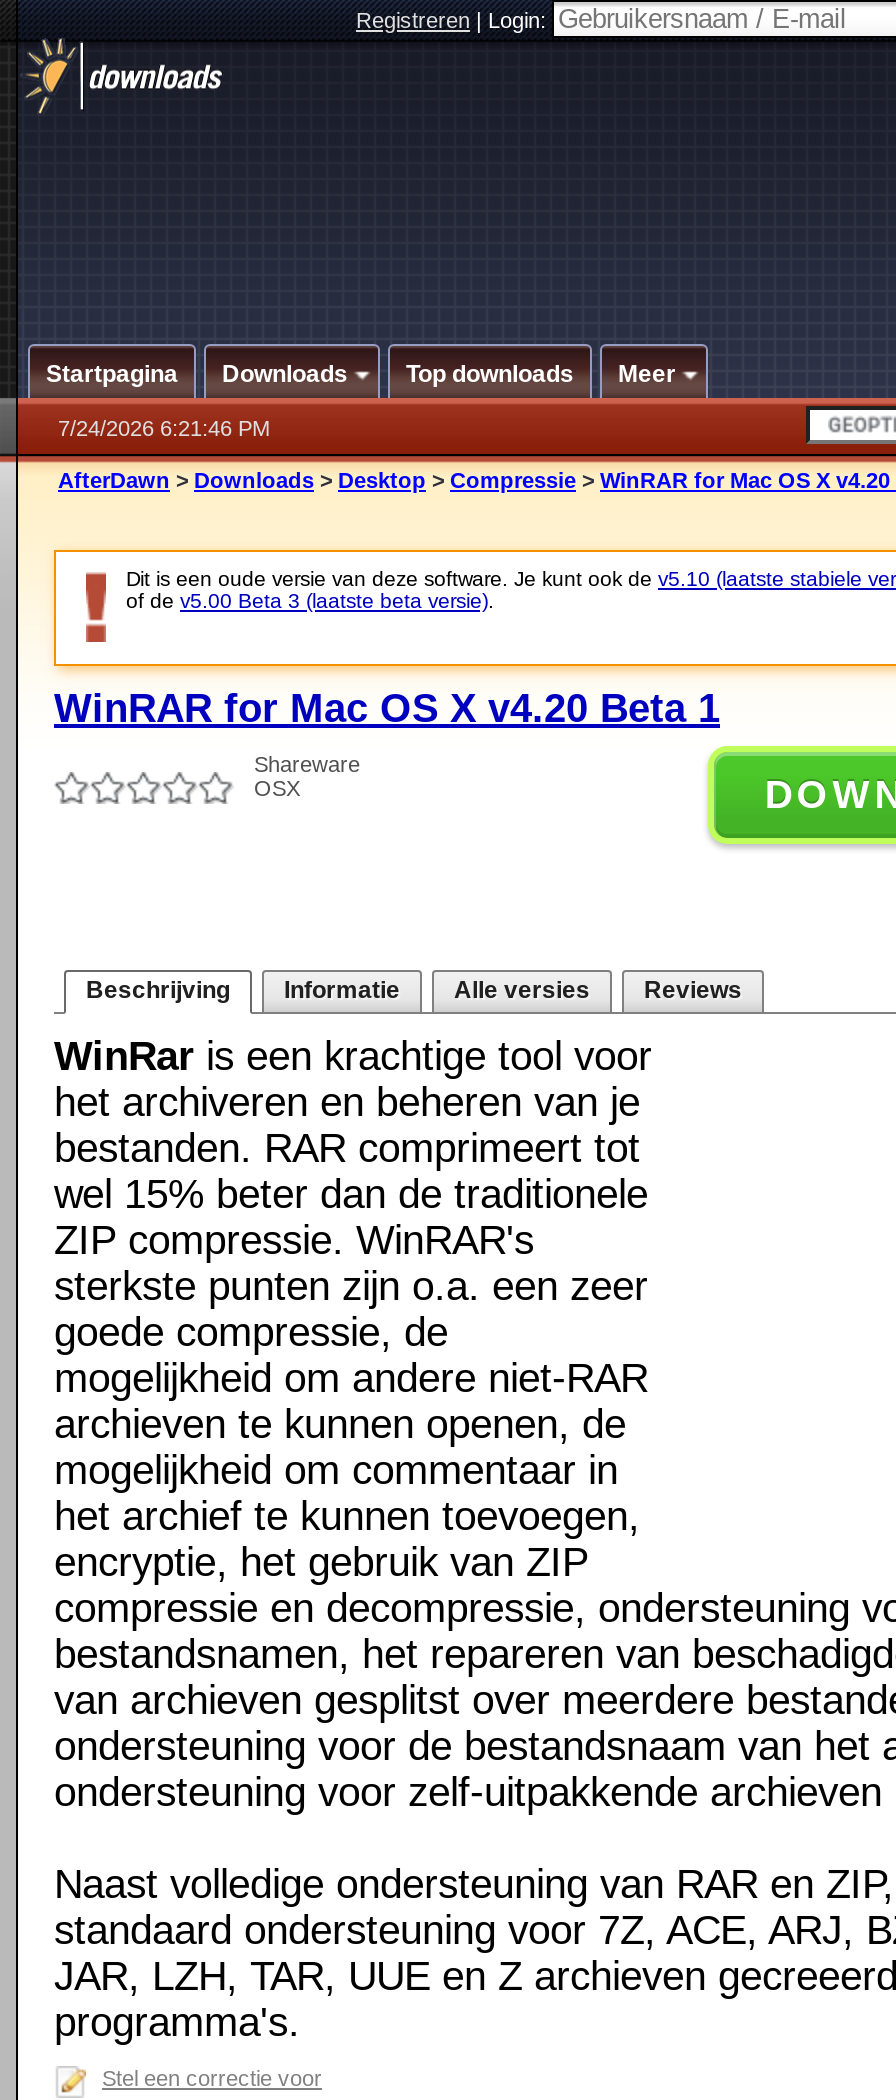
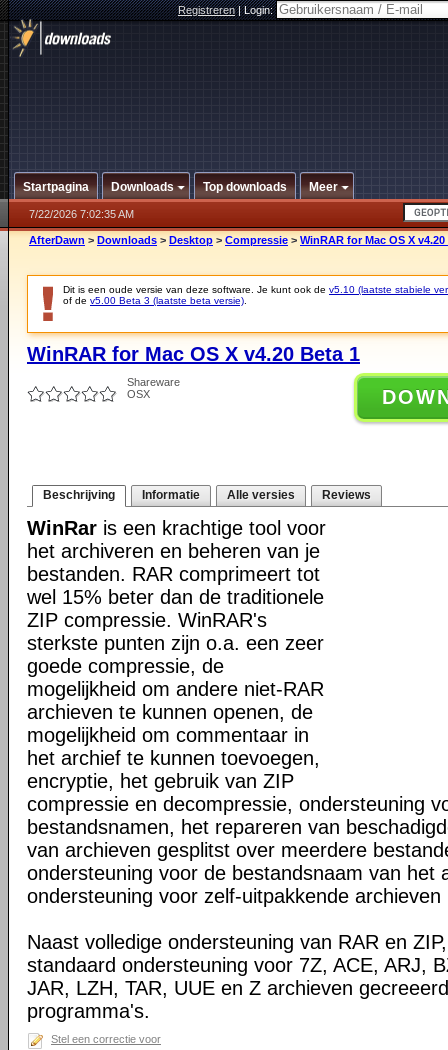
[58,416,270,440] 7/24/2026 6:21:46 PM -> [29,208,134,220] 7/22/2026 7:02:35 AM

